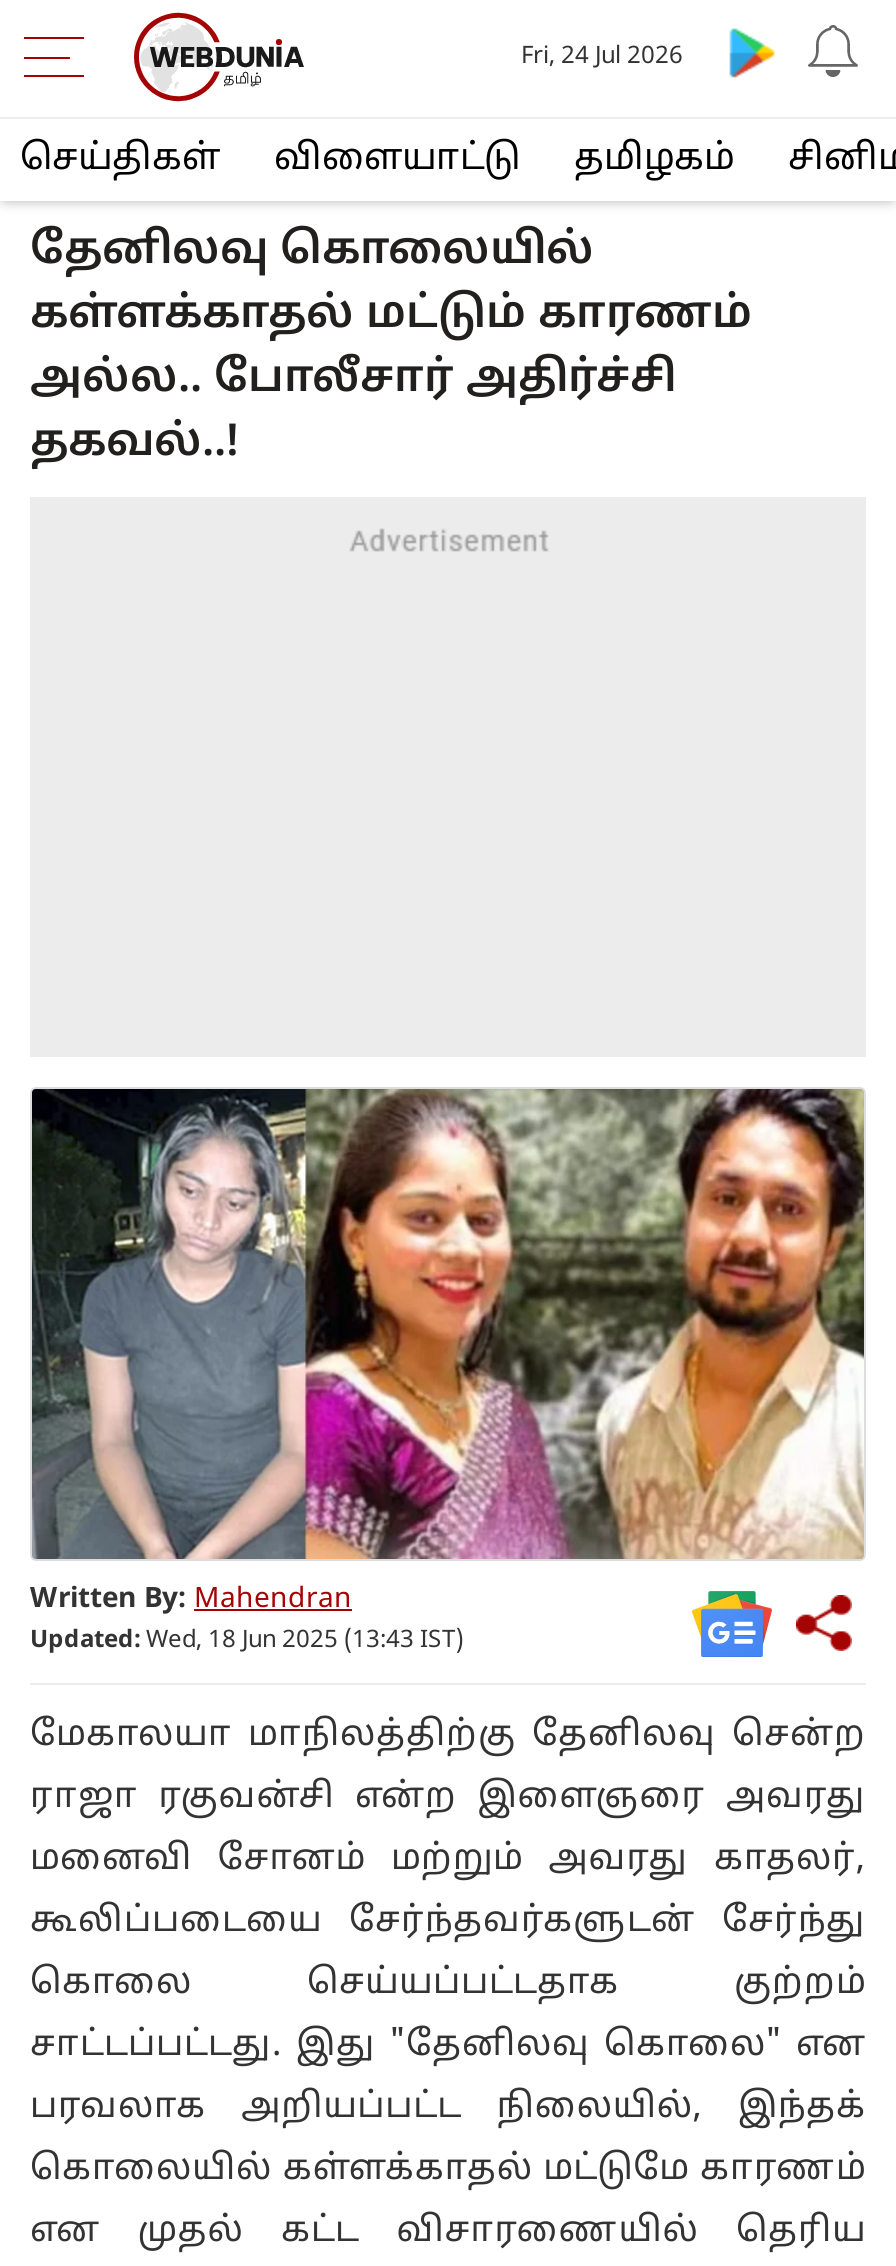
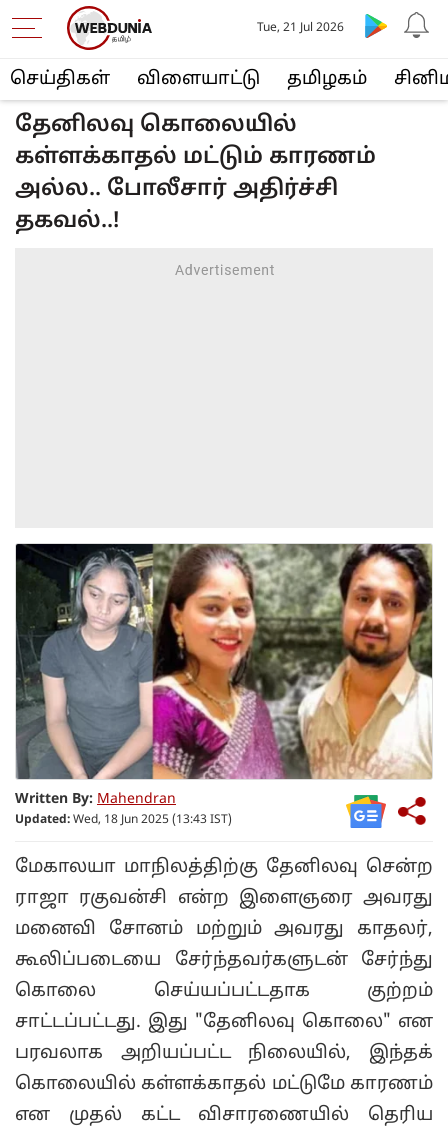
[521,43,683,71] Fri, 24 Jul 2026 -> [257,21,344,35] Tue, 21 Jul 2026

